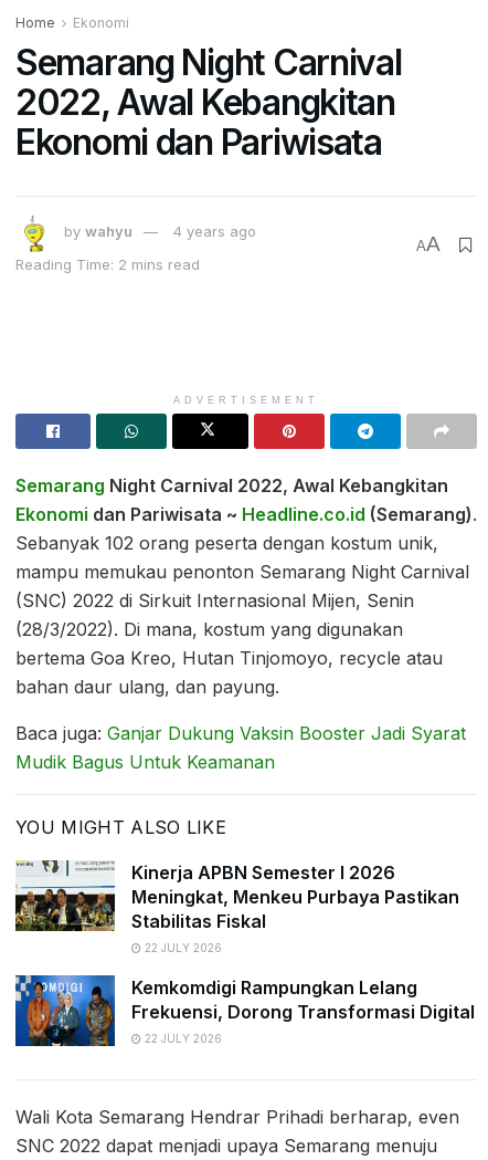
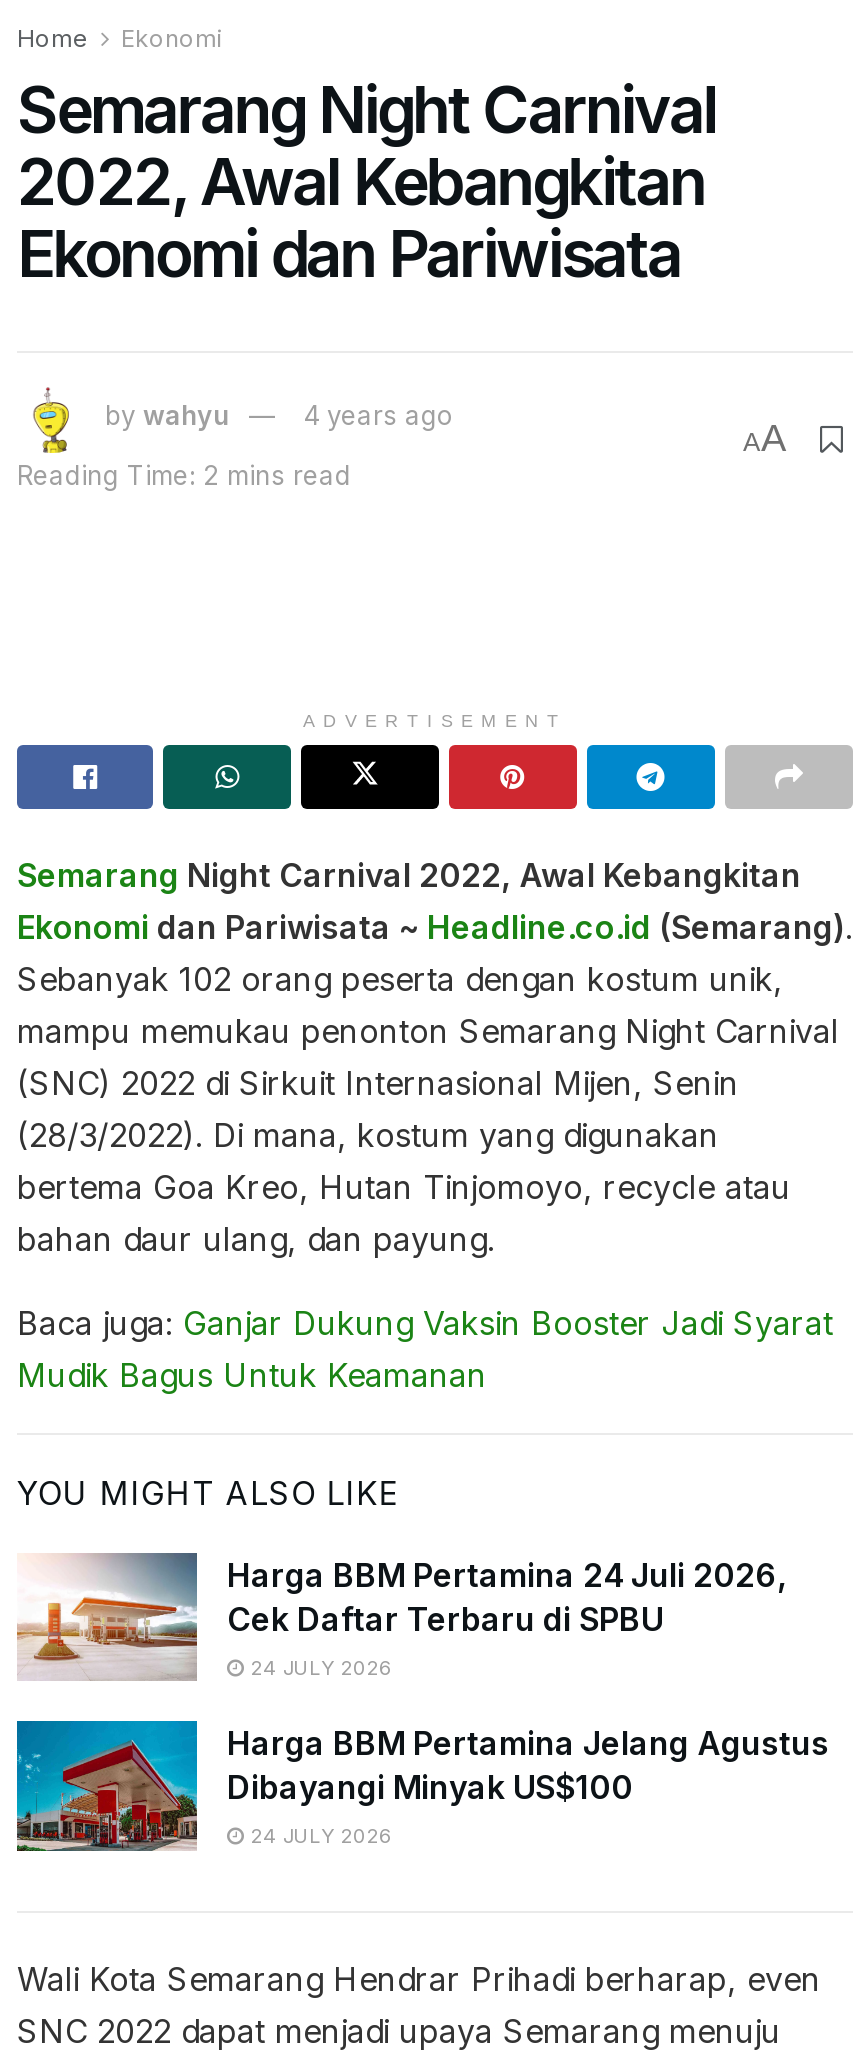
[14,859,459,954] [image] | Kinerja APBN Semester I 2026 | Meningkat, Menkeu Purbaya Pastikan | Stabilitas Fiskal | 22 JULY 2026 -> [17,1551,787,1681] [image] | Harga BBM Pertamina 24 Juli 2026, | Cek Daftar Terbaru di SPBU | 24 JULY 2026
[14,974,475,1047] [image] | Kemkomdigi Rampungkan Lelang | Frekuensi, Dorong Transformasi Digital | 22 JULY 2026 -> [15,1719,829,1853] [image] | Harga BBM Pertamina Jelang Agustus | Dibayangi Minyak US$100 | 24 JULY 2026

